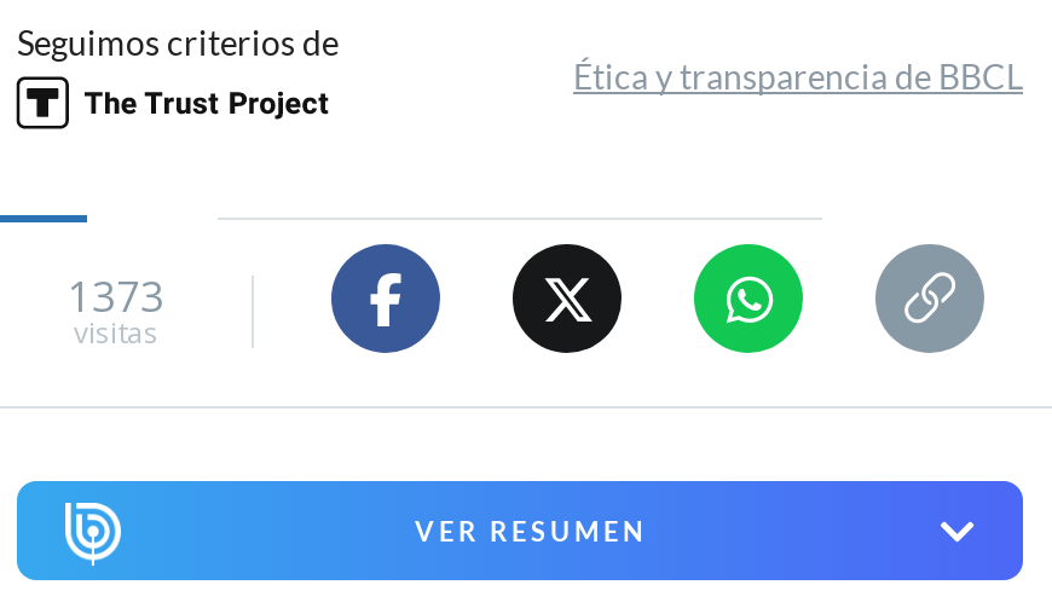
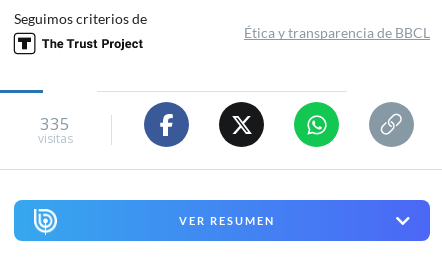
[68,268,164,324] 1373 -> [40,112,70,135] 335

